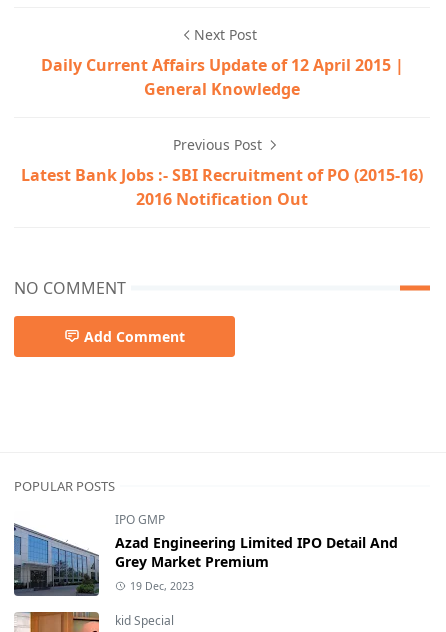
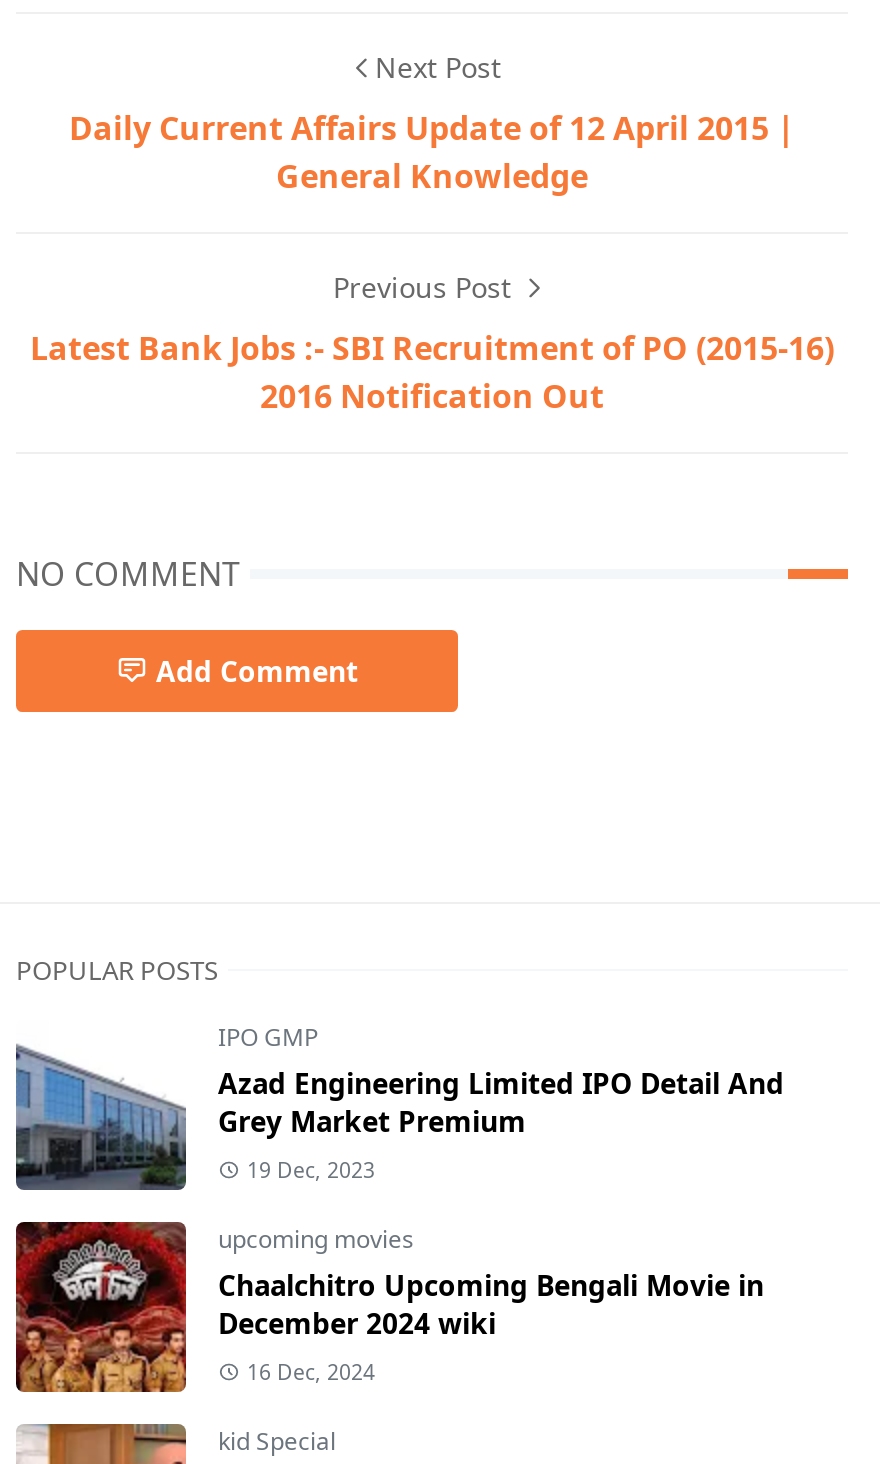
none -> [14,1220,764,1394] [image] | upcoming movies | Chaalchitro Upcoming Bengali Movie in | December 2024 wiki | 16 Dec, 2024

